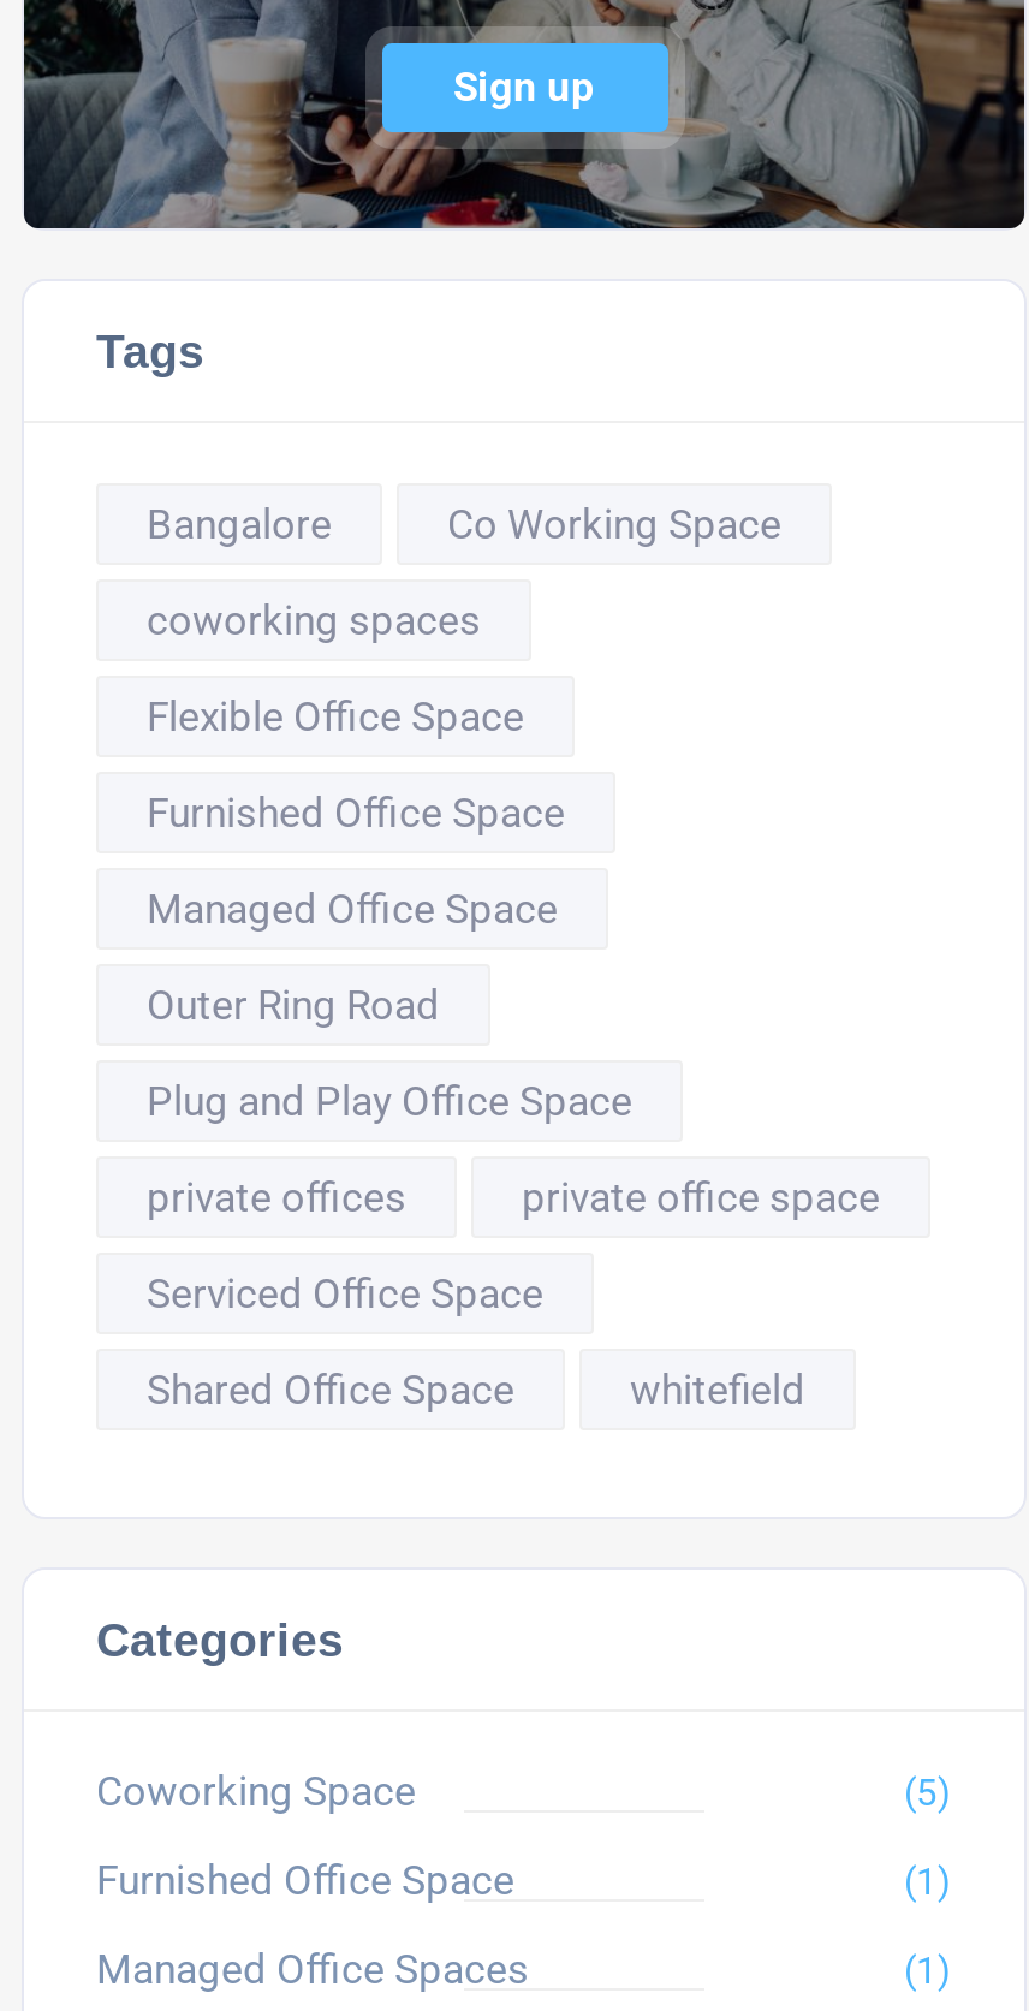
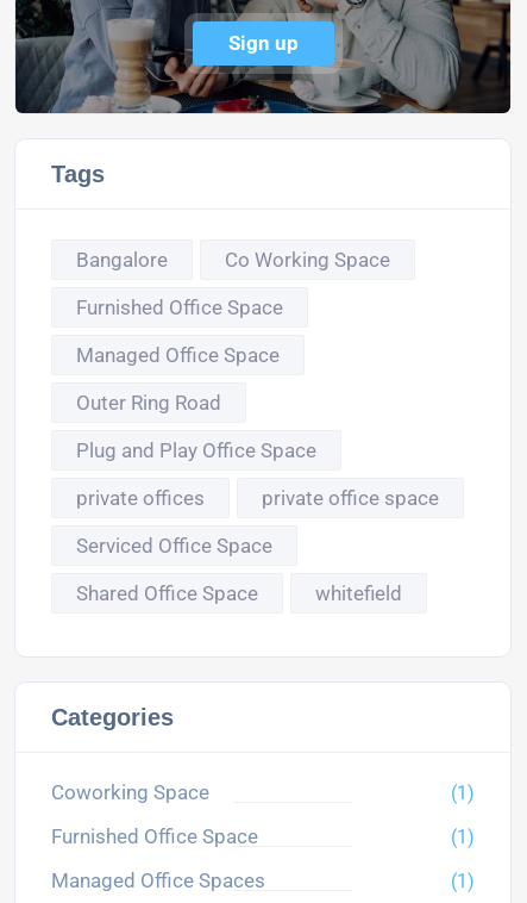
[147,596,524,740] coworking spaces | Flexible Office Space -> none
[904,1769,952,1815] (5) -> [451,781,475,804] (1)

